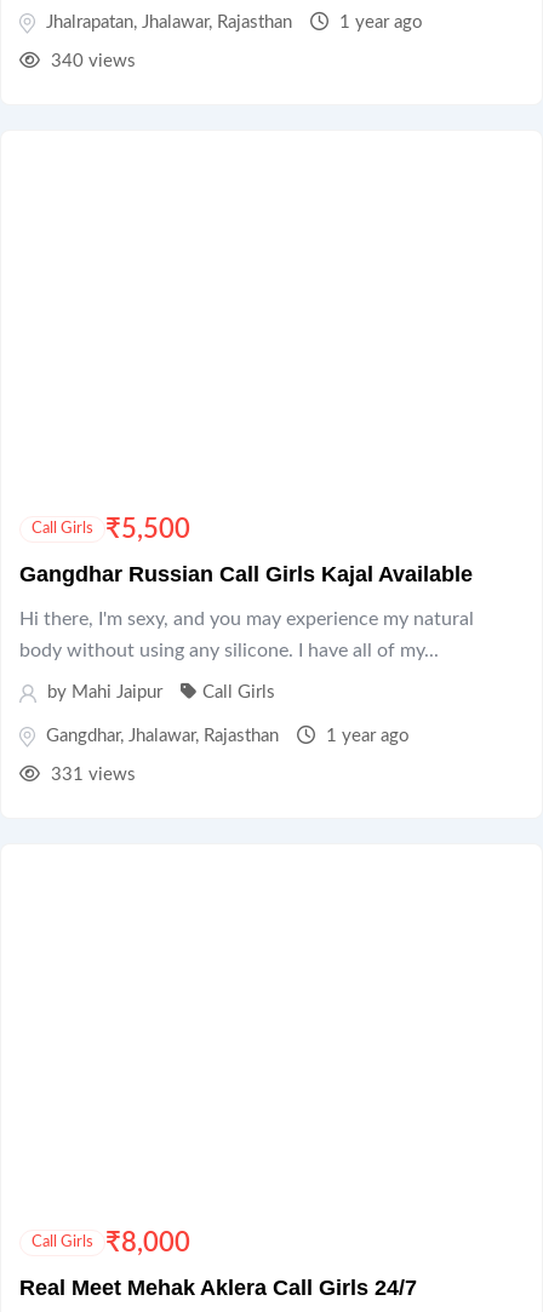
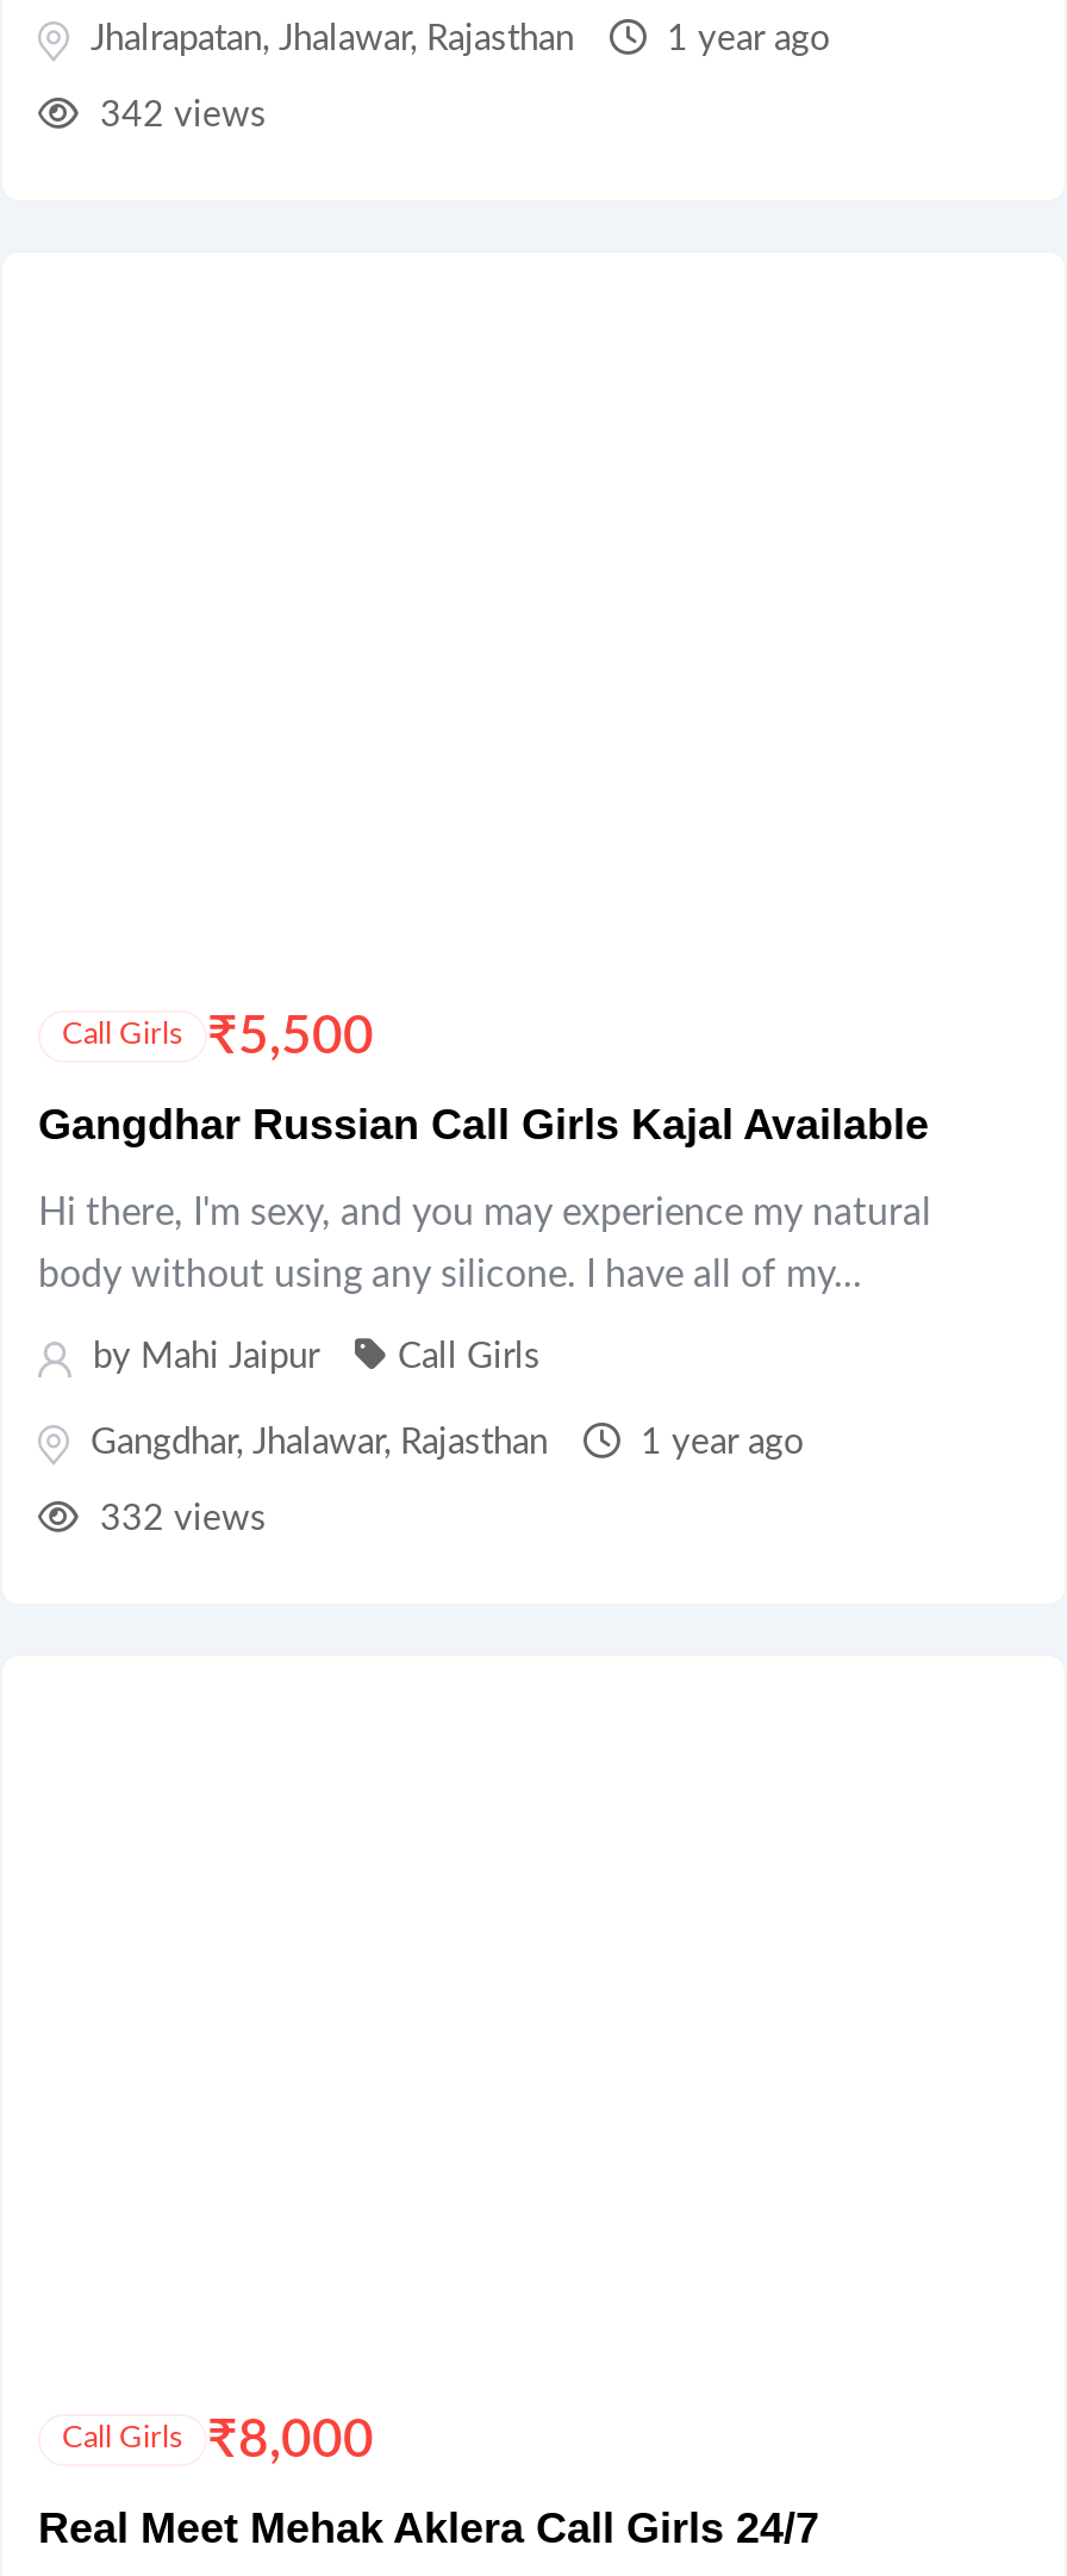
[46,52,136,70] 340 views -> [91,98,267,133] 342 views
[46,766,136,784] 331 views -> [91,1501,267,1537] 332 views

